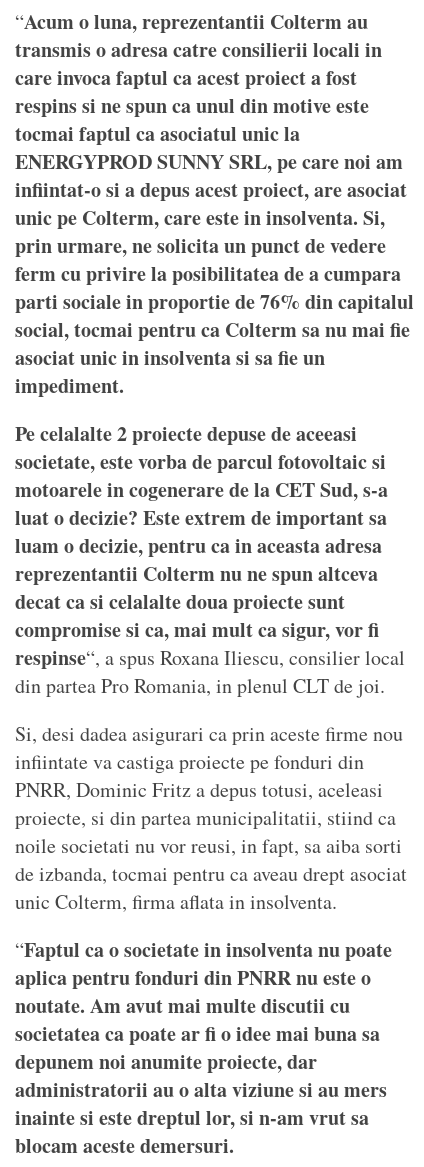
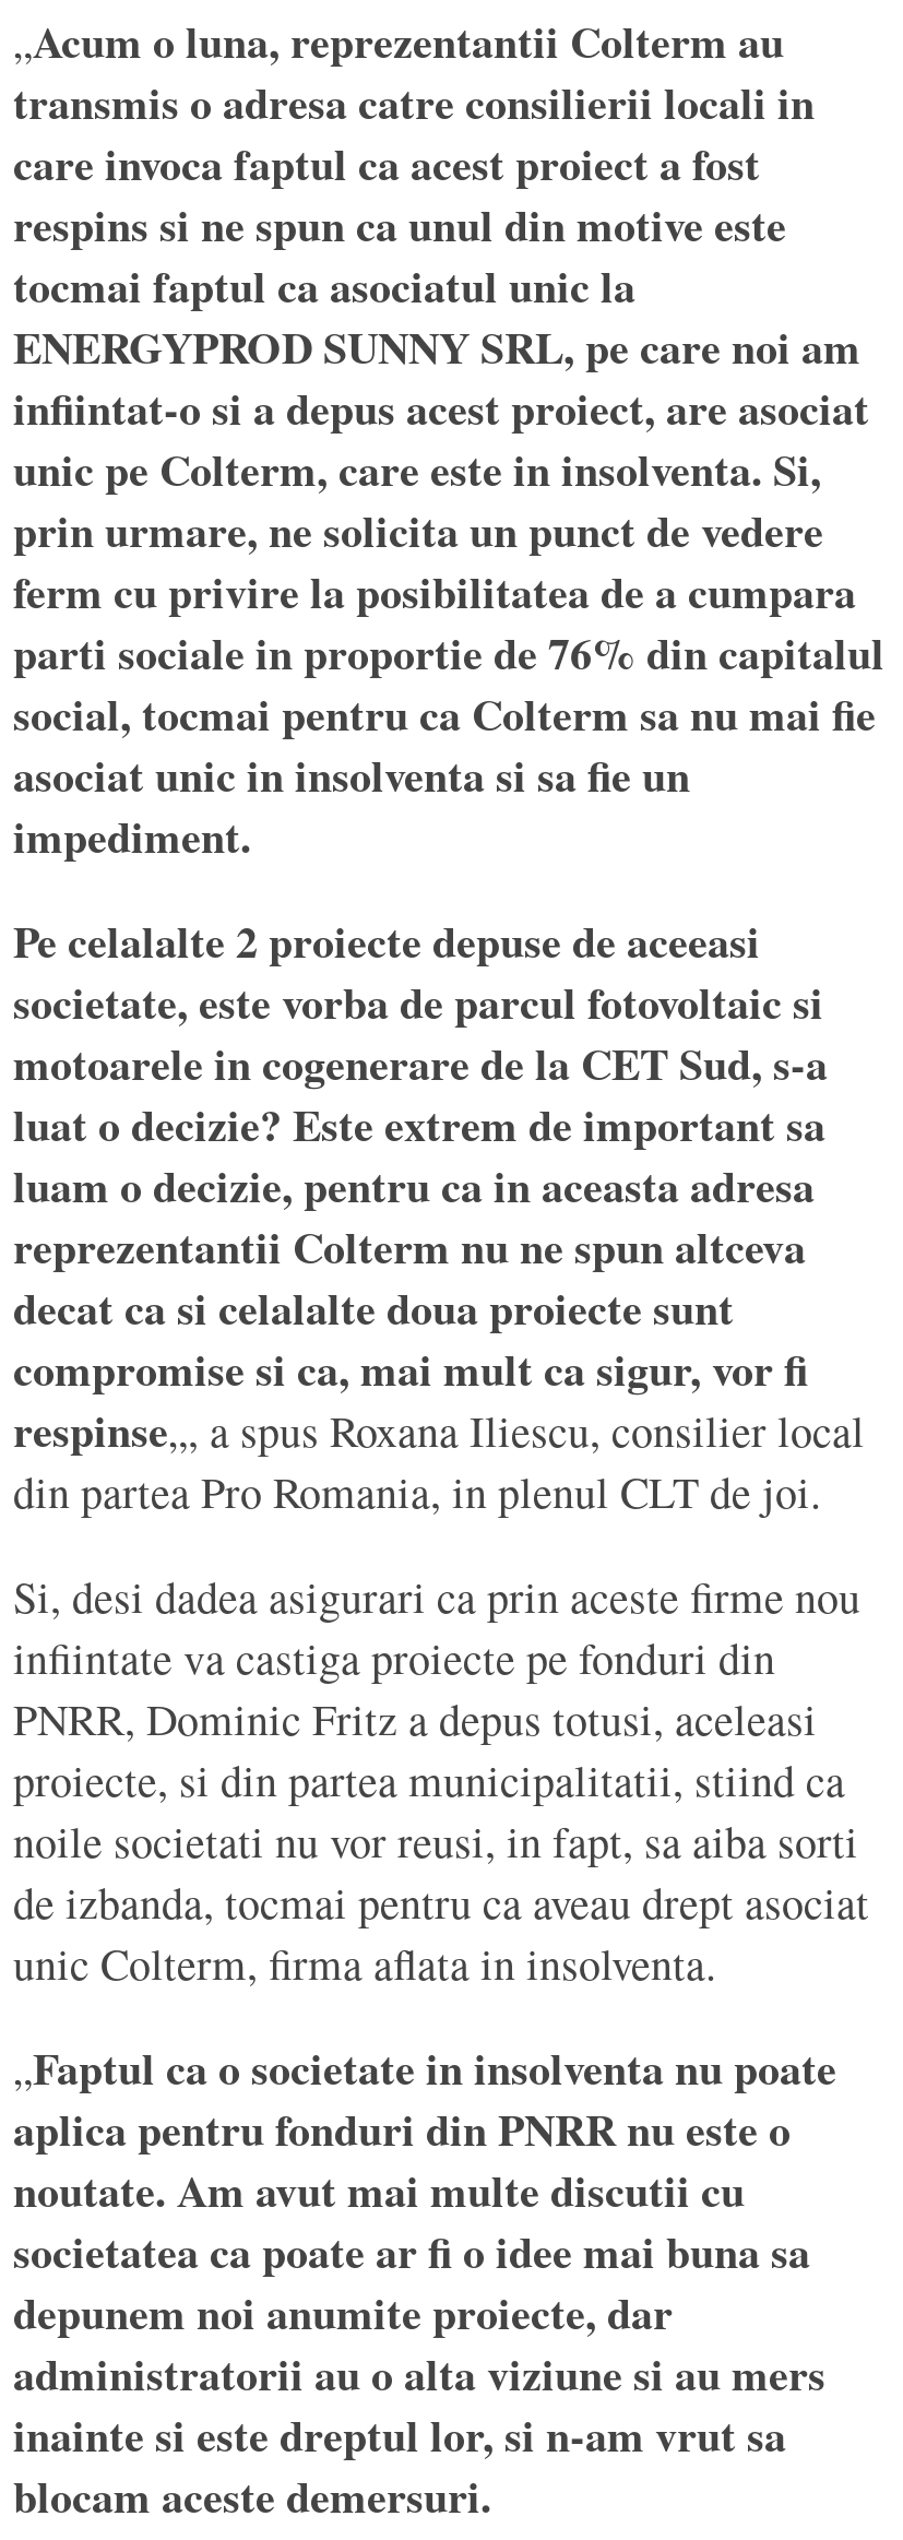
[15,7,368,36] “Acum o luna, reprezentantii Colterm au -> [13,10,784,74] „Acum o luna, reprezentantii Colterm au
[15,643,405,672] respinse“, a spus Roxana Iliescu, consilier local -> [13,1400,865,1463] respinse„, a spus Roxana Iliescu, consilier local
[15,935,392,964] “Faptul ca o societate in insolventa nu poate -> [13,2037,836,2101] „Faptul ca o societate in insolventa nu poate

